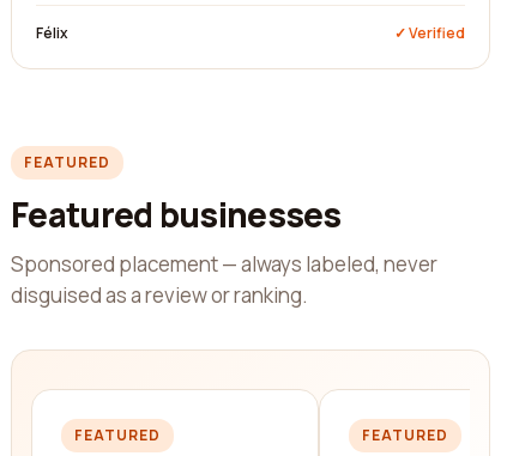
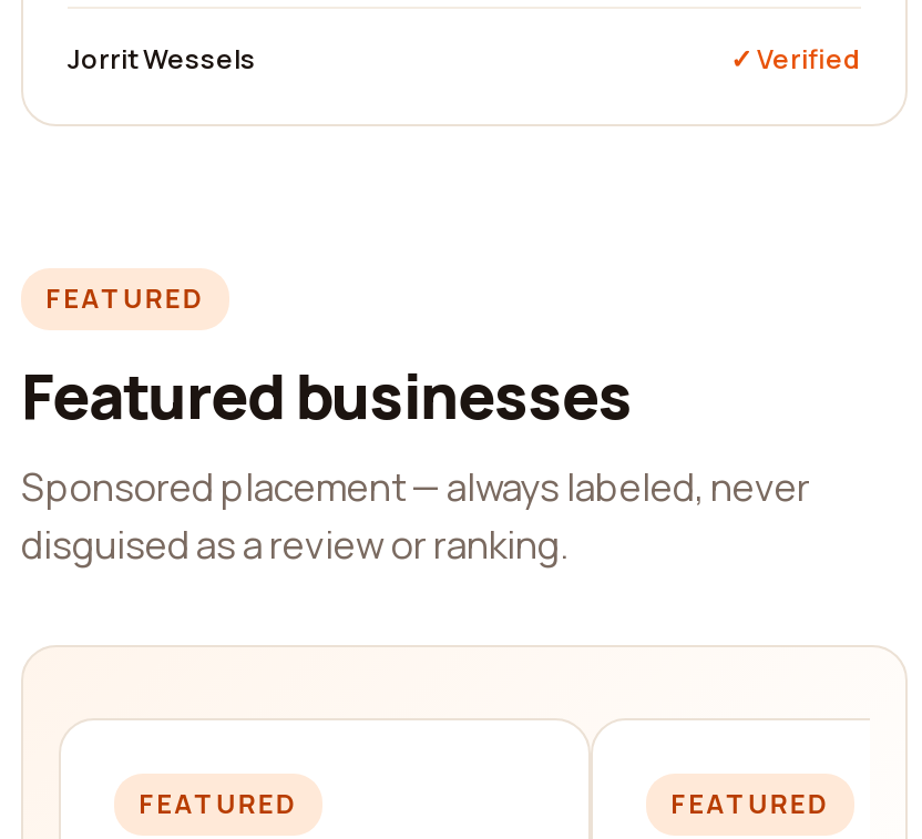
[36,23,68,43] Félix -> [68,40,256,78] Jorrit Wessels

